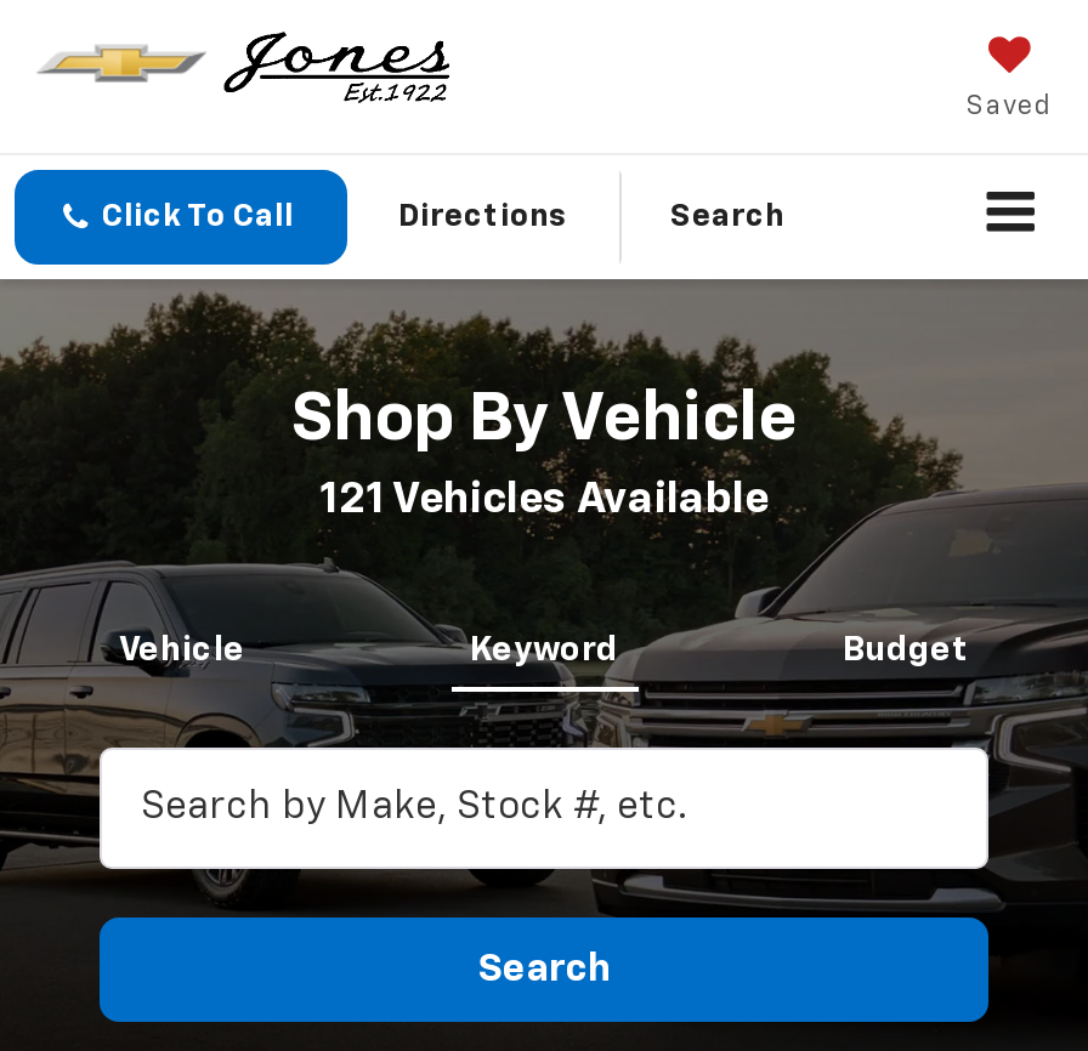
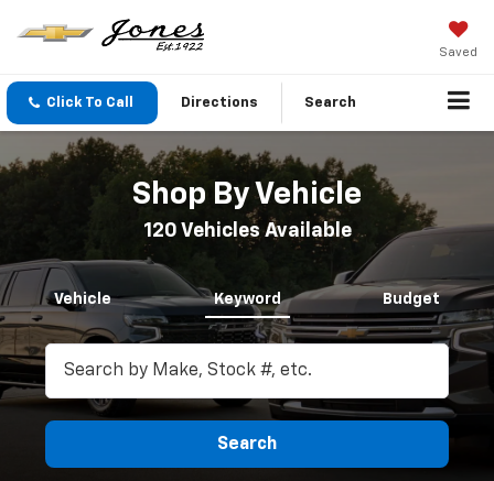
[319,479,769,523] 121 Vehicles Available -> [143,222,351,242] 120 Vehicles Available

